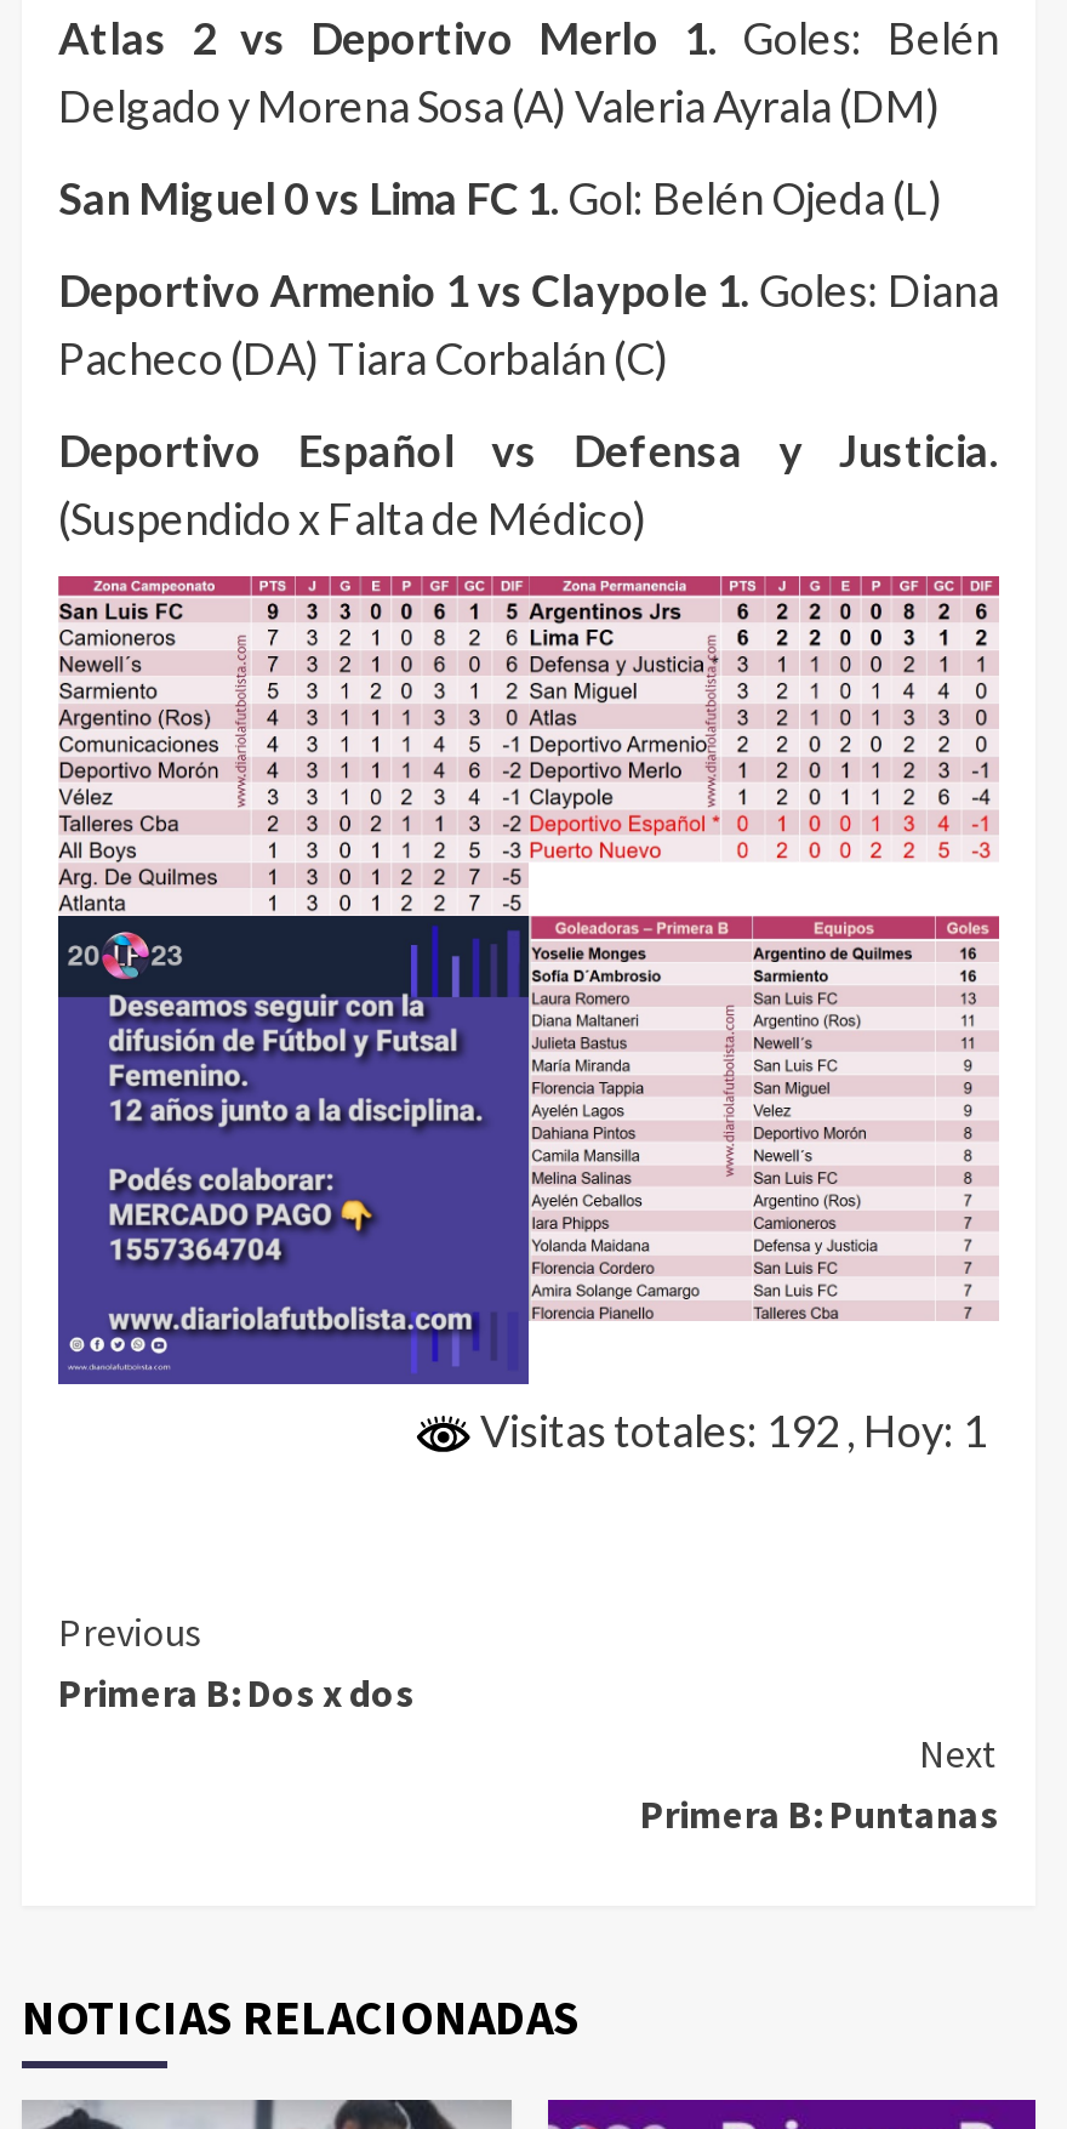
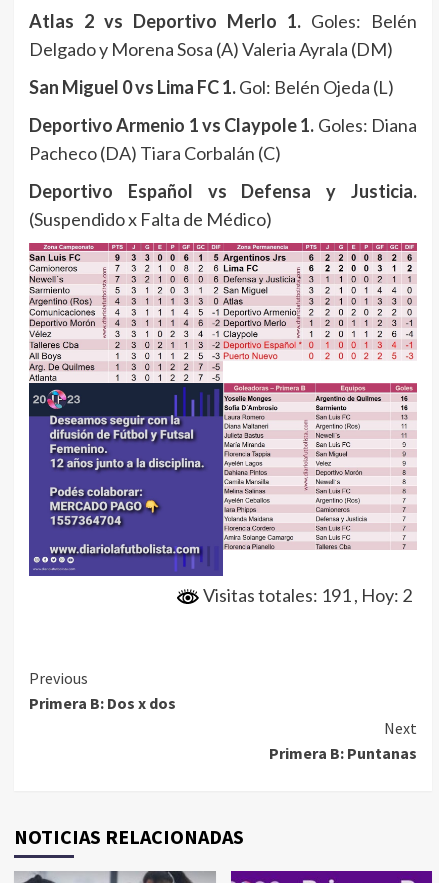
[473,1404,987,1457] Visitas totales: 192, Hoy: 1 -> [200,584,412,606] Visitas totales: 191, Hoy: 2

